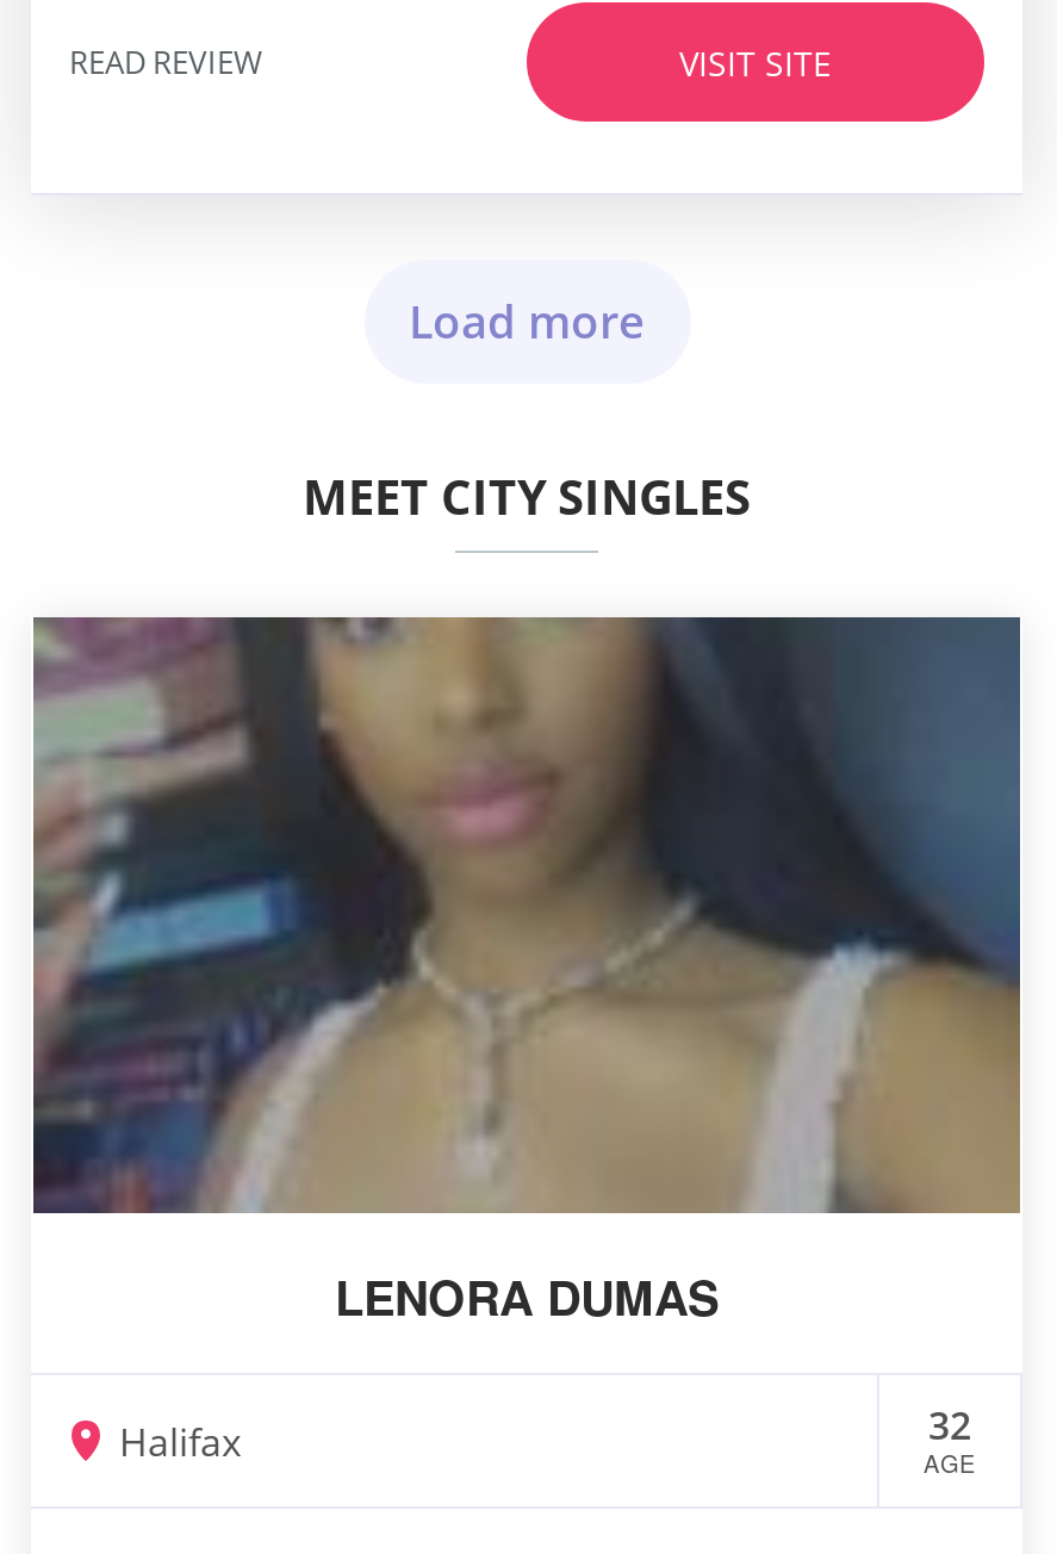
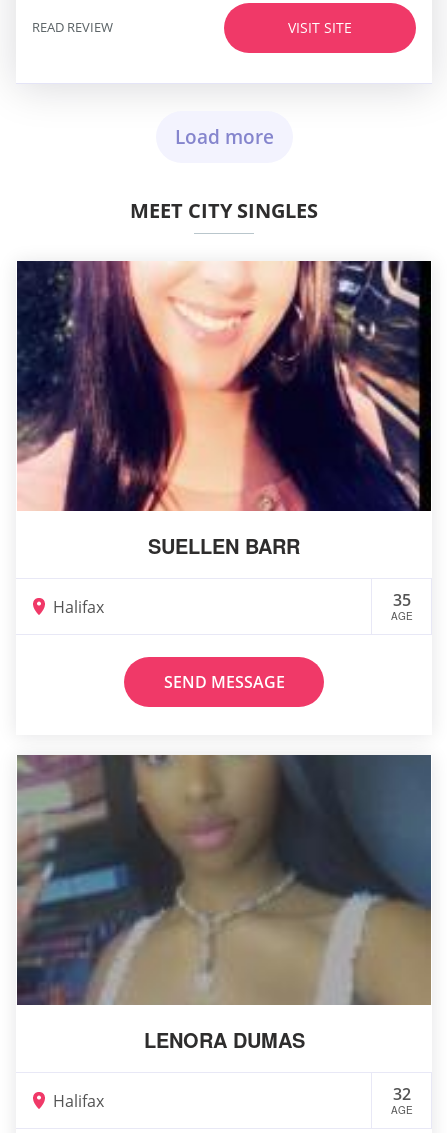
none -> [16,260,432,693] [image] | SUELLEN BARR | Halifax | 35 | AGE | SEND MESSAGE

